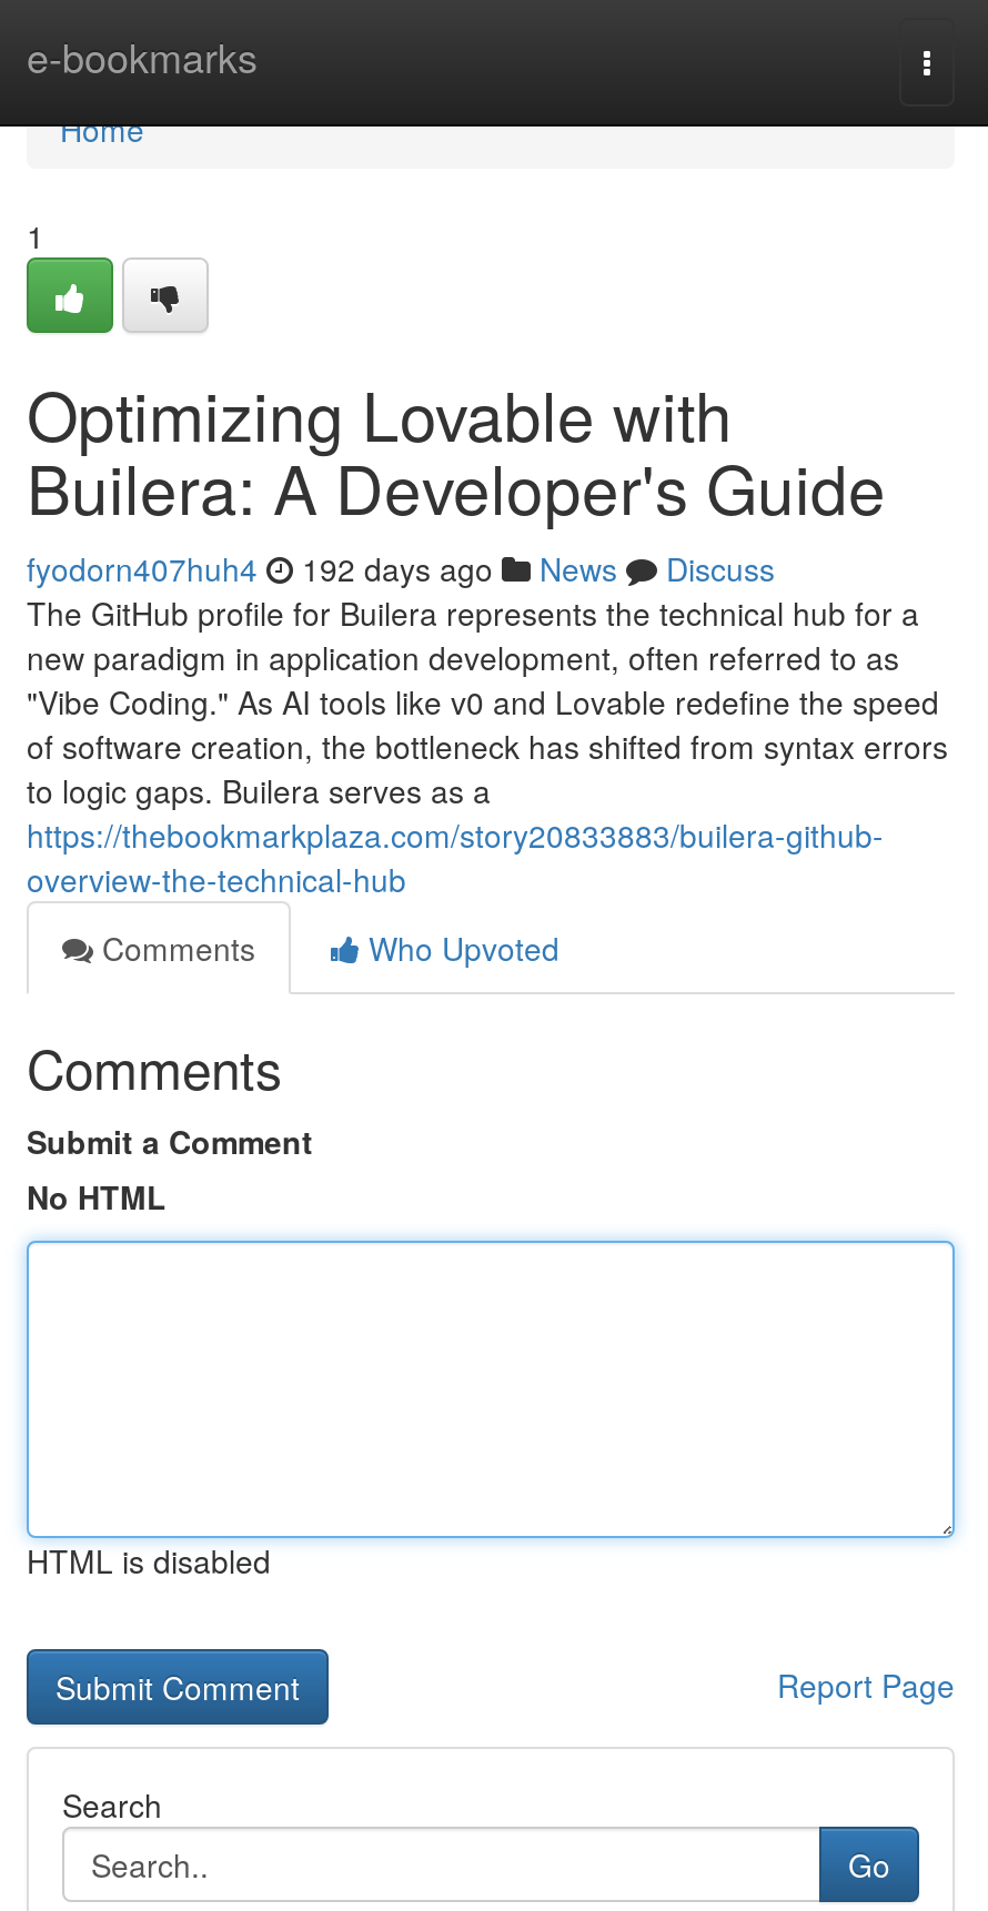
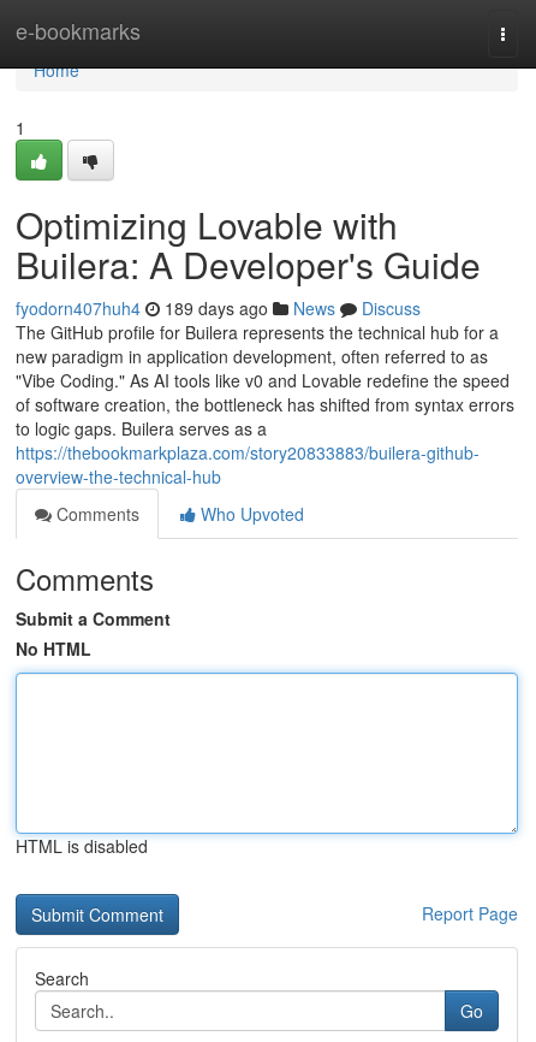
[27,546,775,590] fyodorn407huh4 192 days ago News Discuss -> [16,296,421,320] fyodorn407huh4 189 days ago News Discuss

